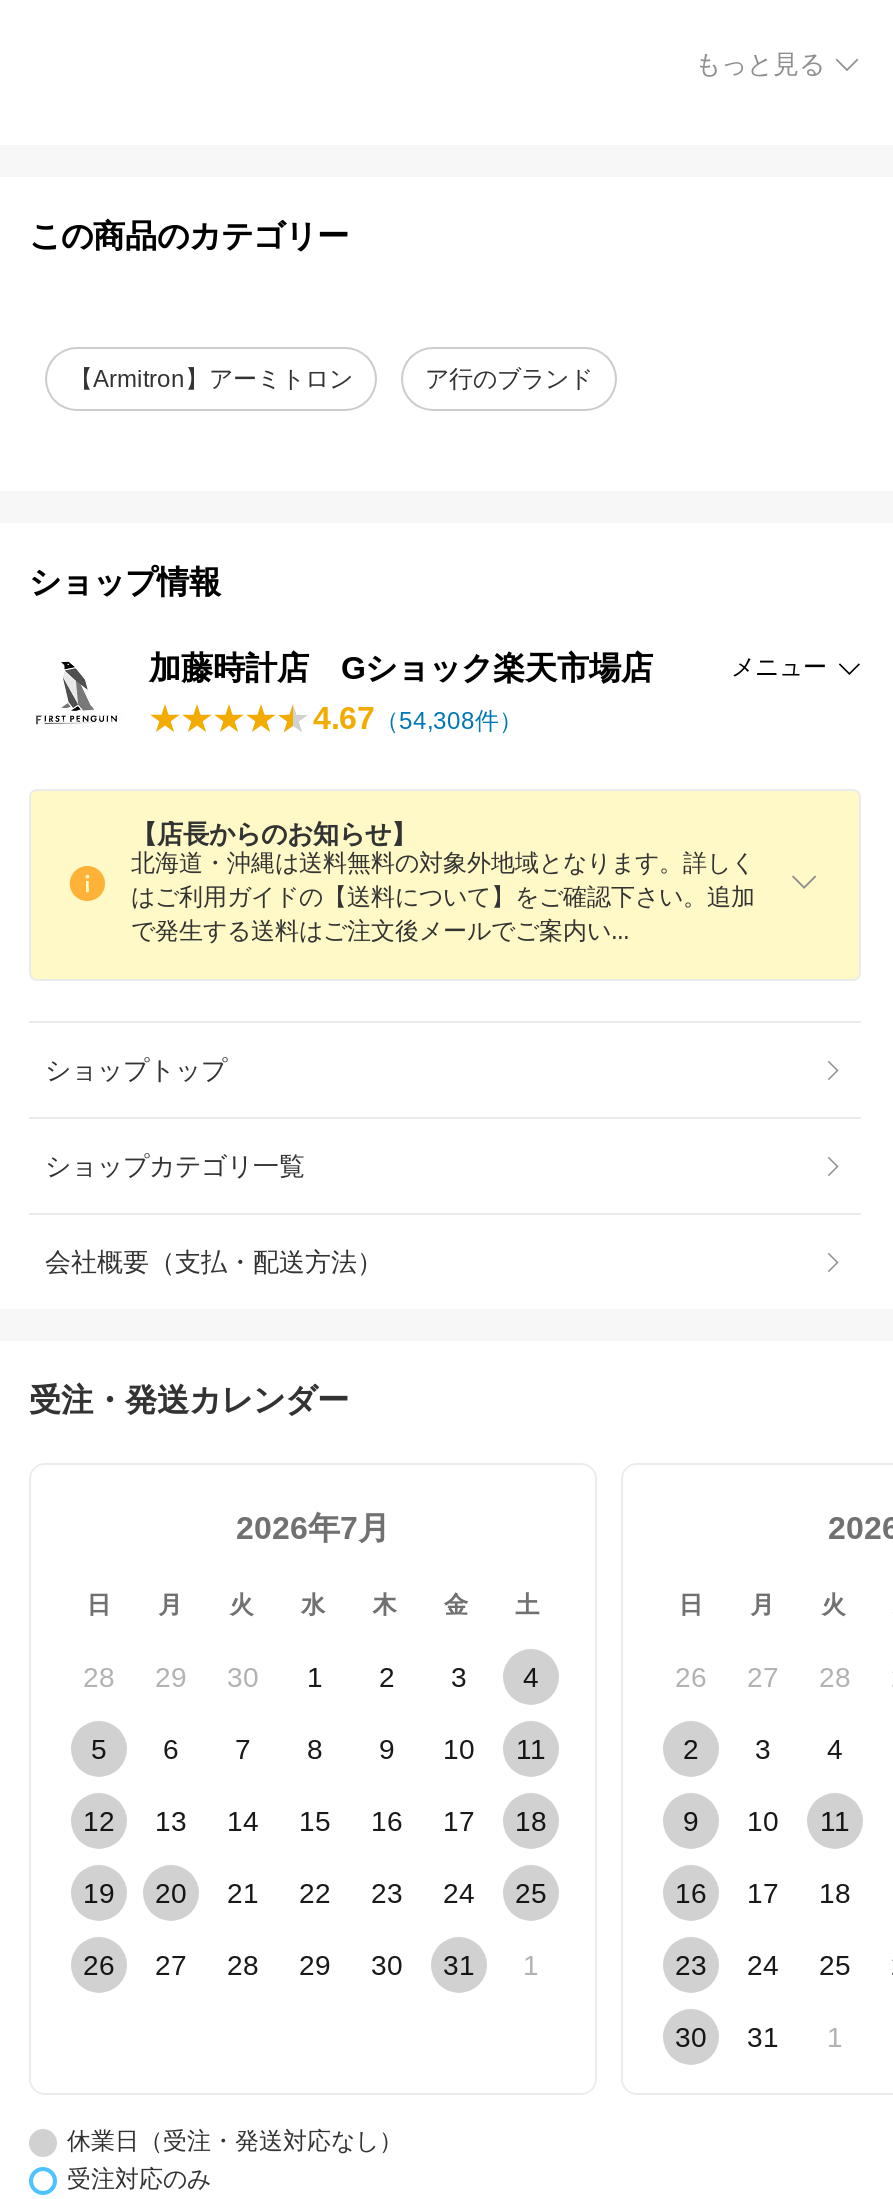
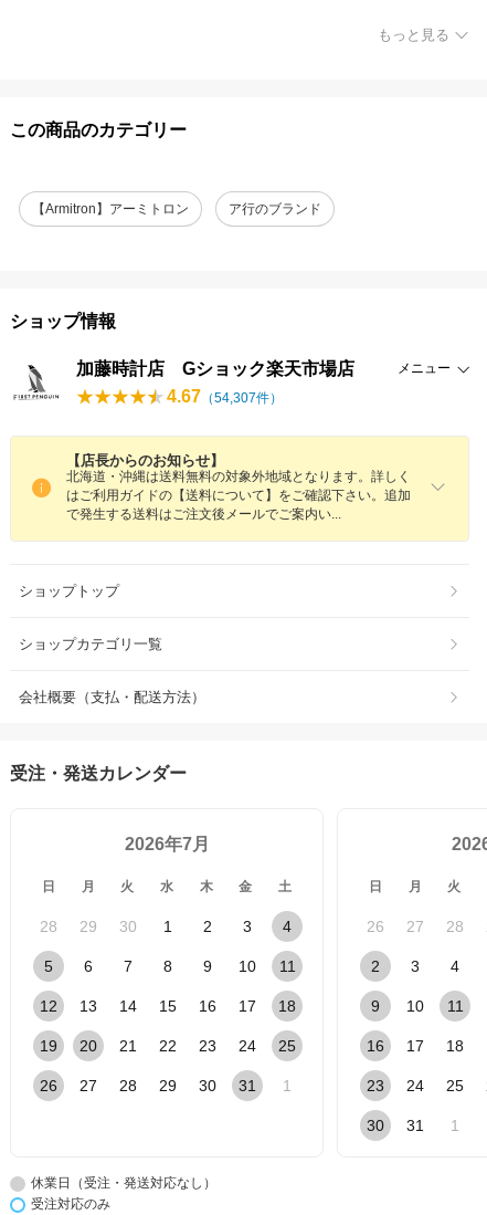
[313,701,523,735] 4.67（54,308件） -> [167,387,283,406] 4.67（54,307件）

